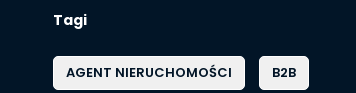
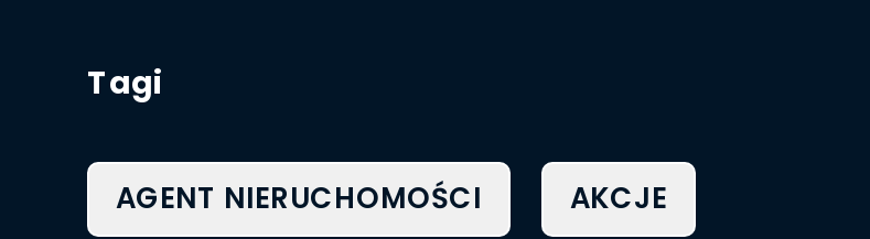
[272,63,296,82] B2B -> [570,177,667,219] AKCJE

